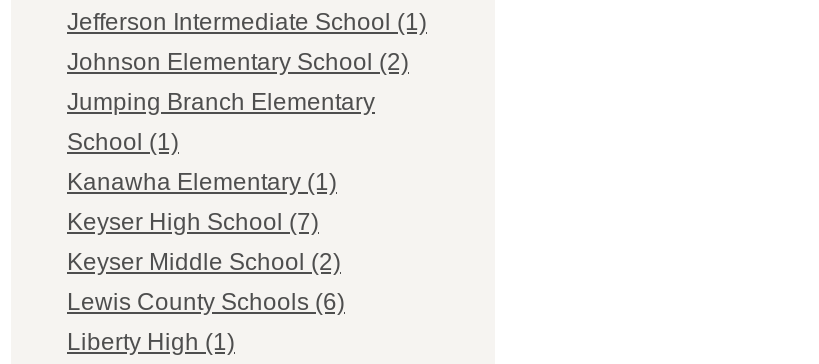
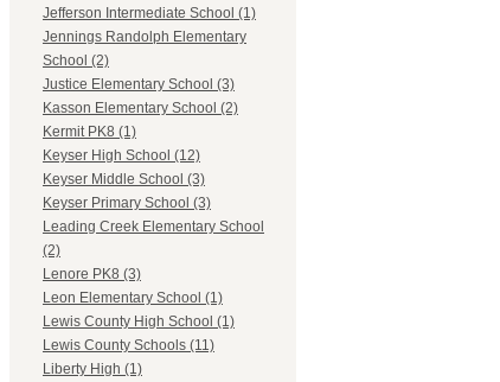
[67,49,409,317] Johnson Elementary School (2) | Jumping Branch Elementary | School (1) | Kanawha Elementary (1) | Keyser High School (7) | Keyser Middle School (2) | Lewis County Schools (6) -> [43,29,264,354] Jennings Randolph Elementary | School (2) | Justice Elementary School (3) | Kasson Elementary School (2) | Kermit PK8 (1) | Keyser High School (12) | Keyser Middle School (3) | Keyser Primary School (3) | Leading Creek Elementary School | (2) | Lenore PK8 (3) | Leon Elementary School (1) | Lewis County High School (1) | Lewis County Schools (11)

